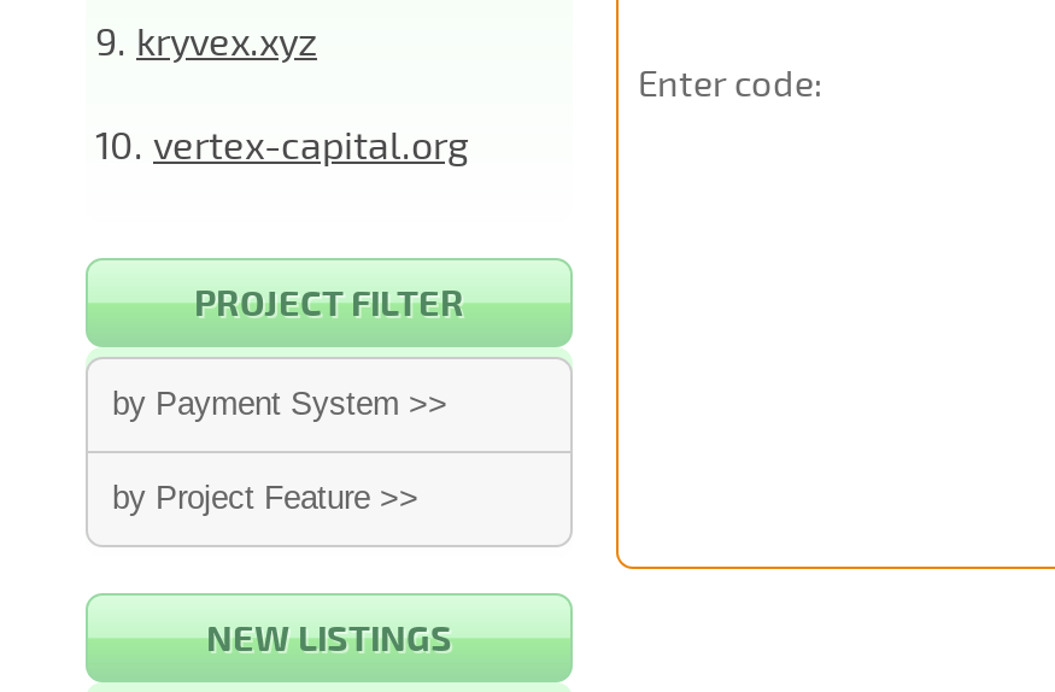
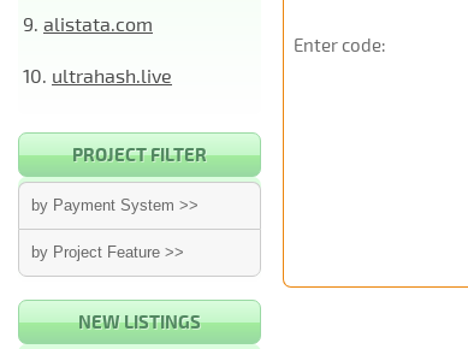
[95,17,317,63] 9. kryvex.xyz -> [23,12,153,35] 9. alistata.com
[95,121,469,166] 10. vertex-capital.org -> [23,64,172,87] 10. ultrahash.live

